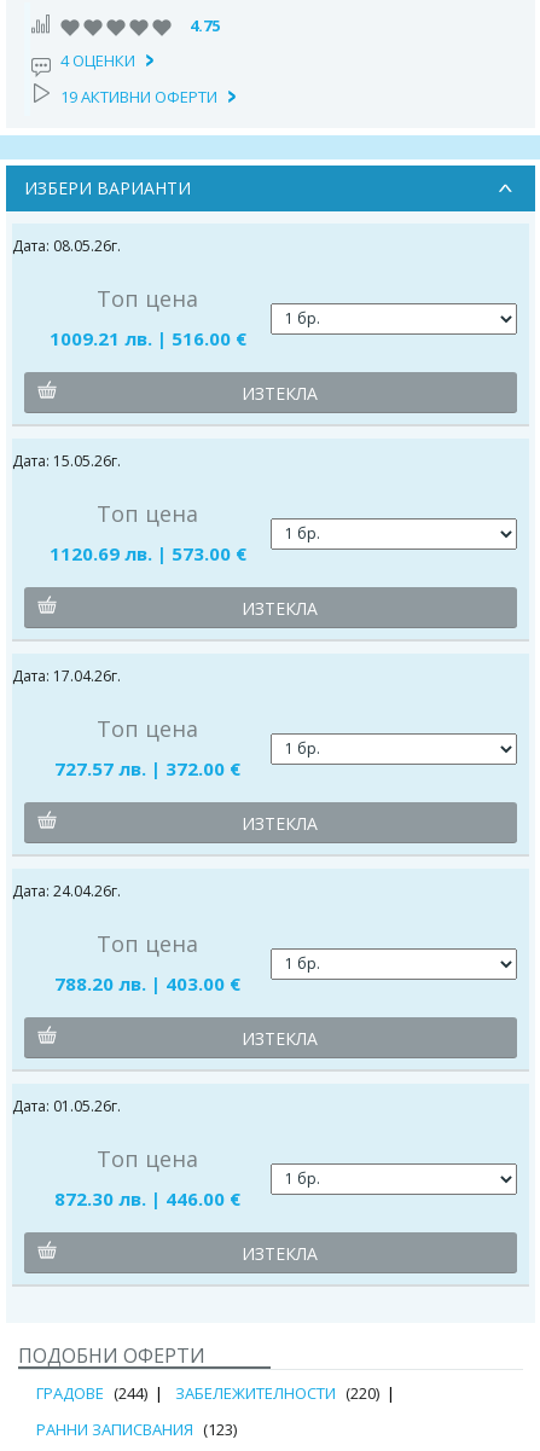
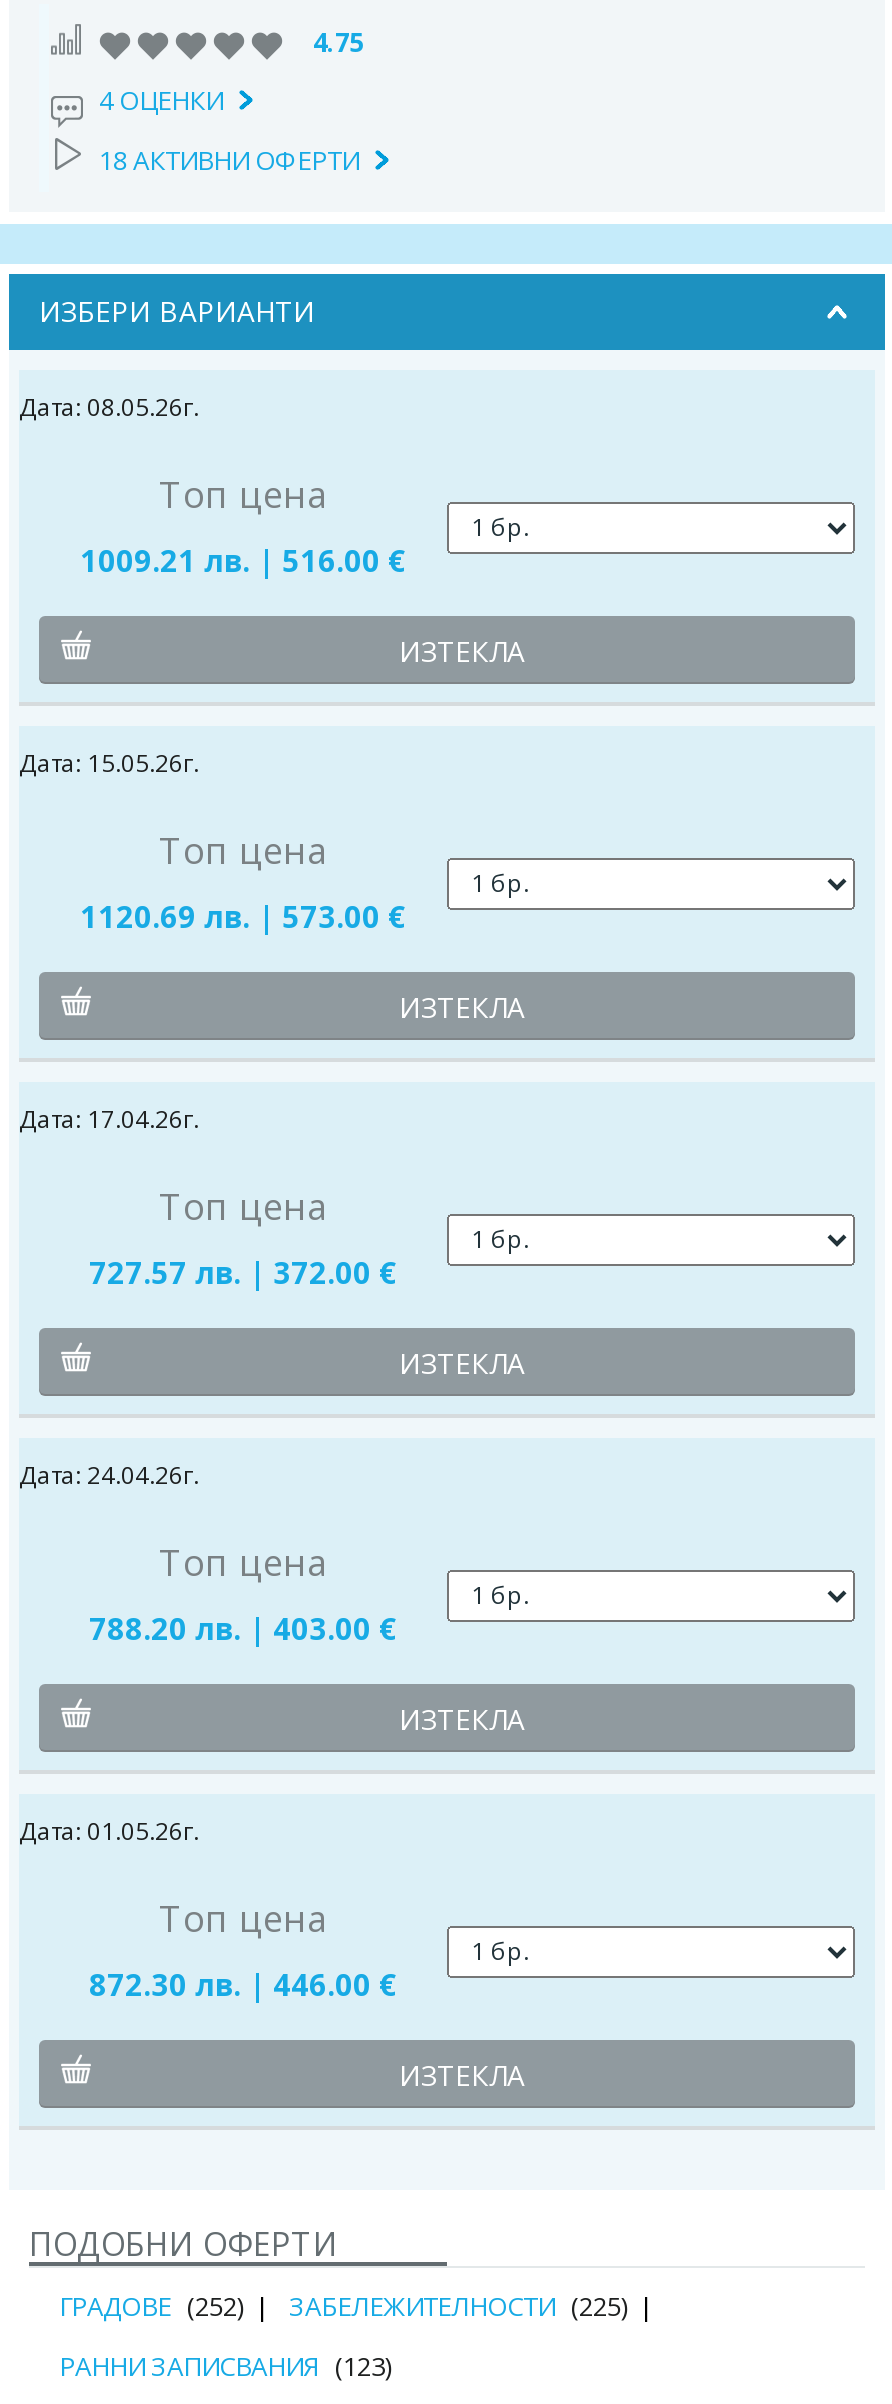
[60,86,217,107] 19 АКТИВНИ ОФЕРТИ -> [99,142,359,178] 18 АКТИВНИ ОФЕРТИ
[36,1382,147,1404] ГРАДОВЕ (244) -> [59,2288,243,2324] ГРАДОВЕ (252)
[175,1382,379,1404] ЗАБЕЛЕЖИТЕЛНОСТИ (220) -> [289,2288,627,2324] ЗАБЕЛЕЖИТЕЛНОСТИ (225)

